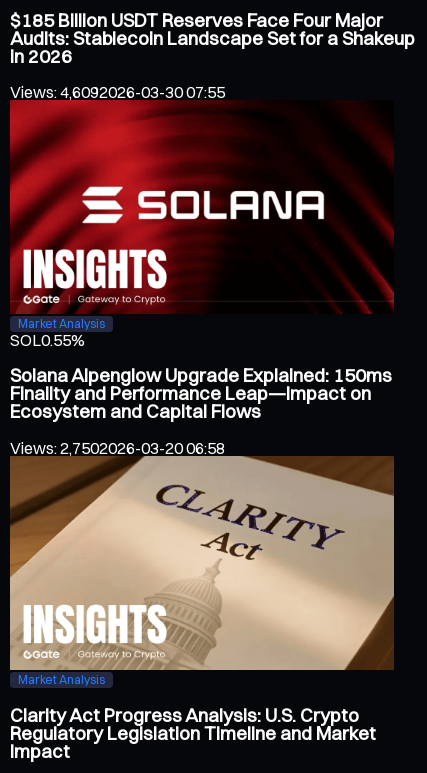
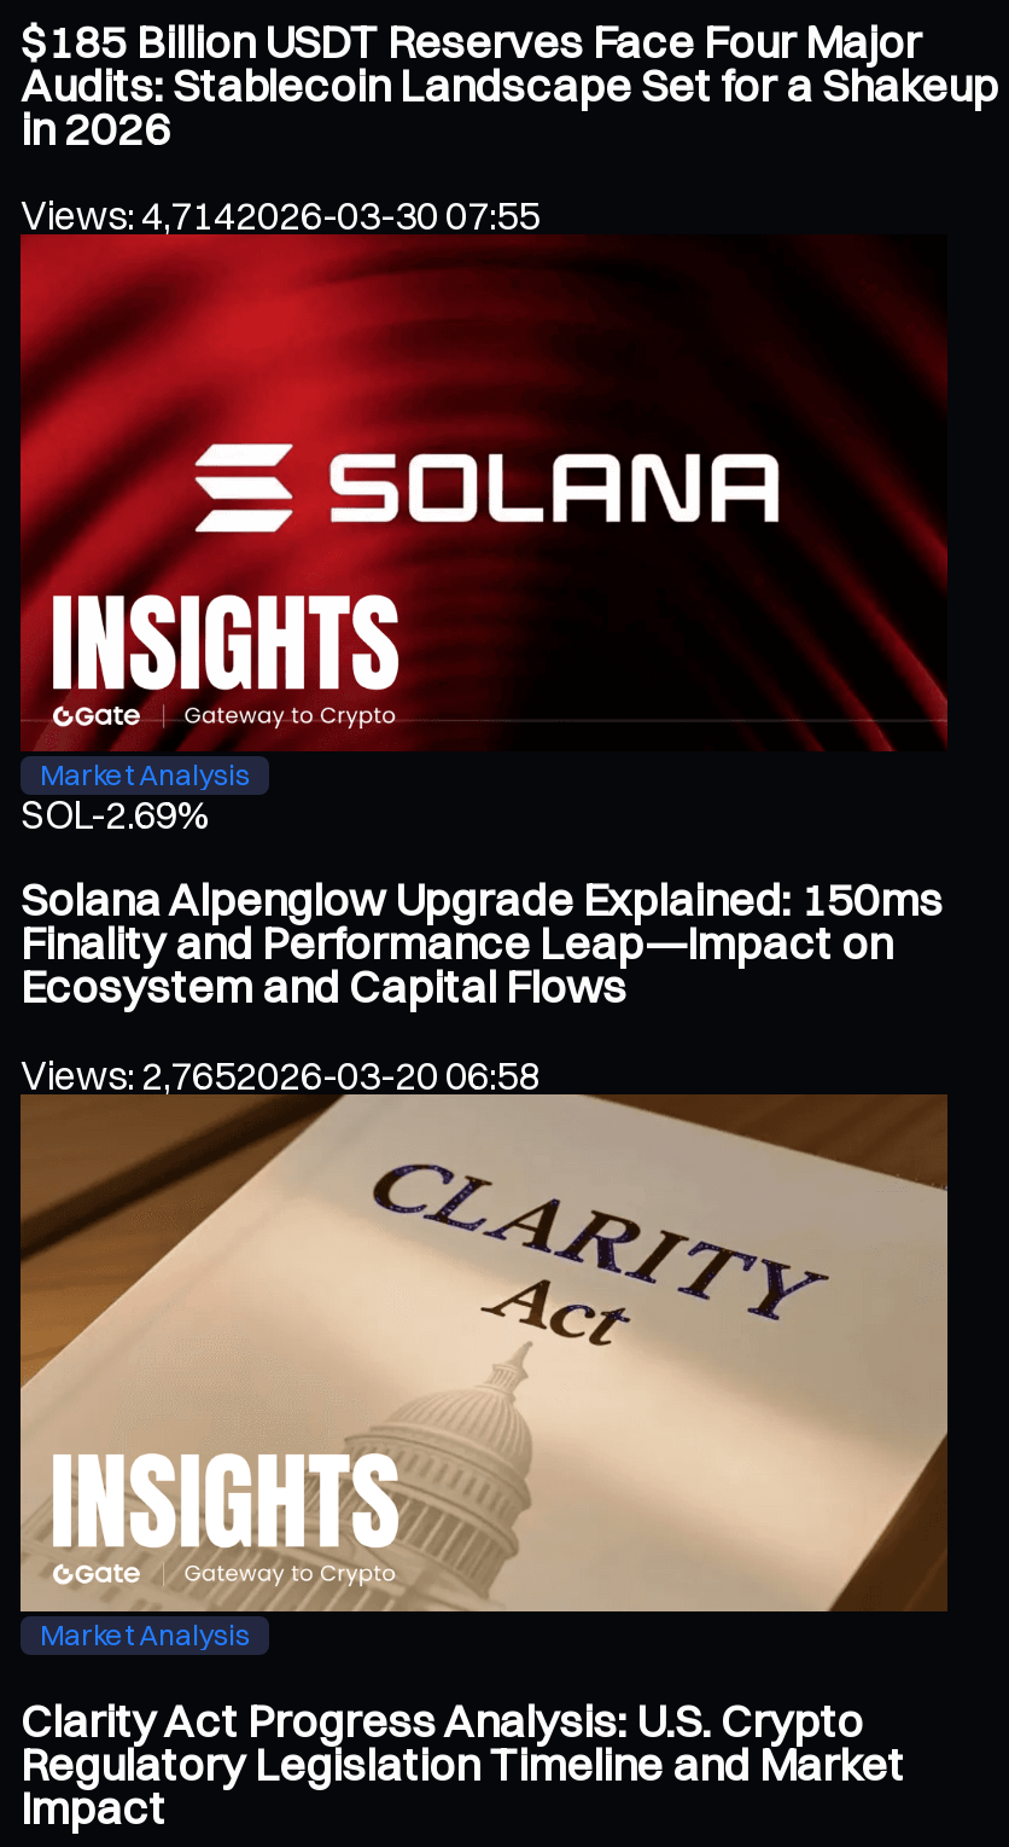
[10,82,225,102] Views: 4,6092026-03-30 07:55 -> [21,192,540,240] Views: 4,7142026-03-30 07:55
[10,330,85,350] SOL0.55% -> [21,791,211,839] SOL-2.69%
[10,438,225,458] Views: 2,7502026-03-20 06:58 -> [21,1050,540,1099] Views: 2,7652026-03-20 06:58

